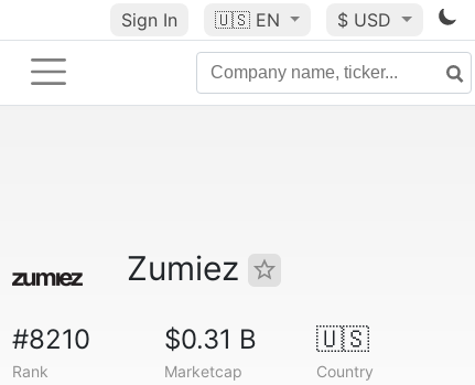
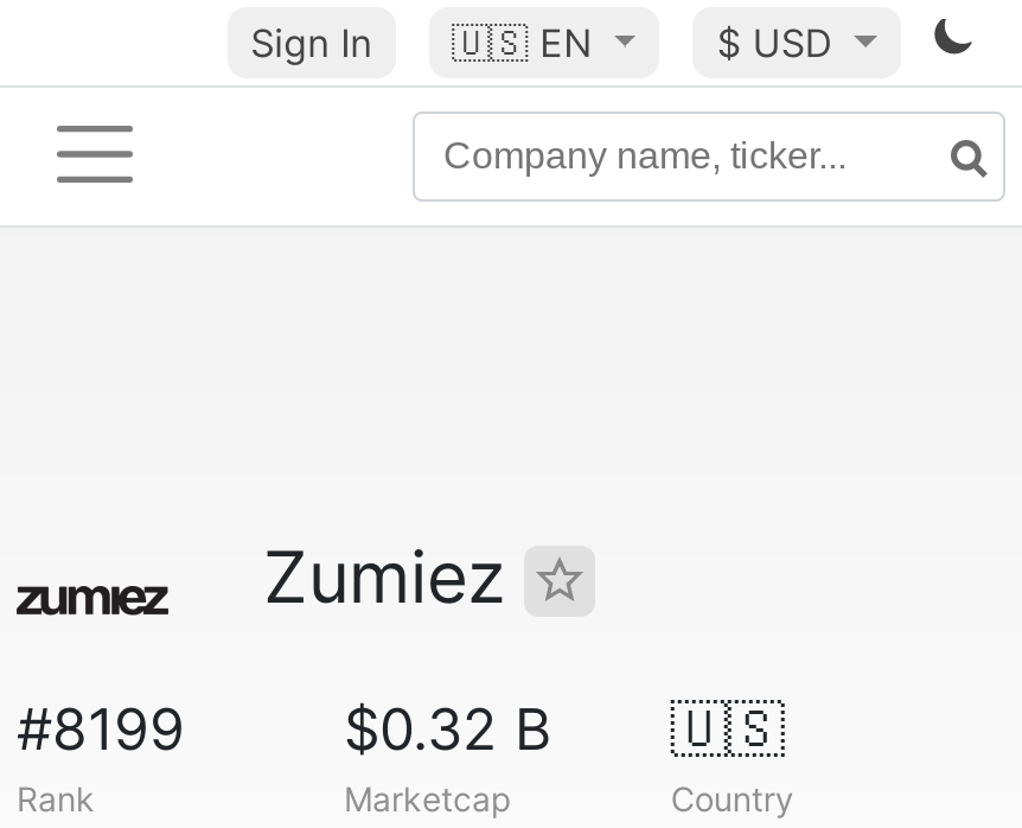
[12,323,90,355] #8210 -> [17,695,185,764] #8199
[164,323,257,355] $0.31 B -> [344,695,552,764] $0.32 B

